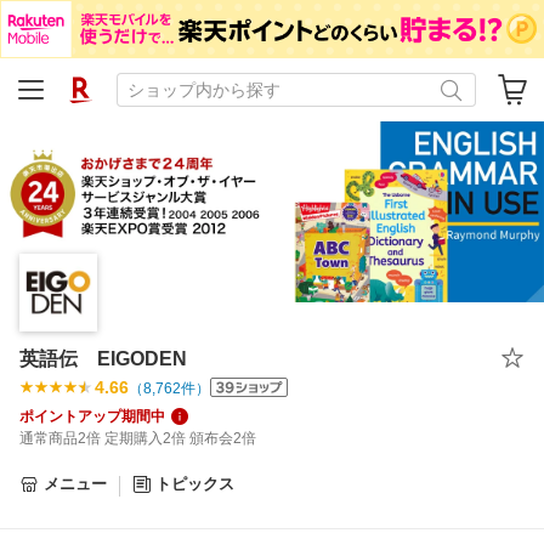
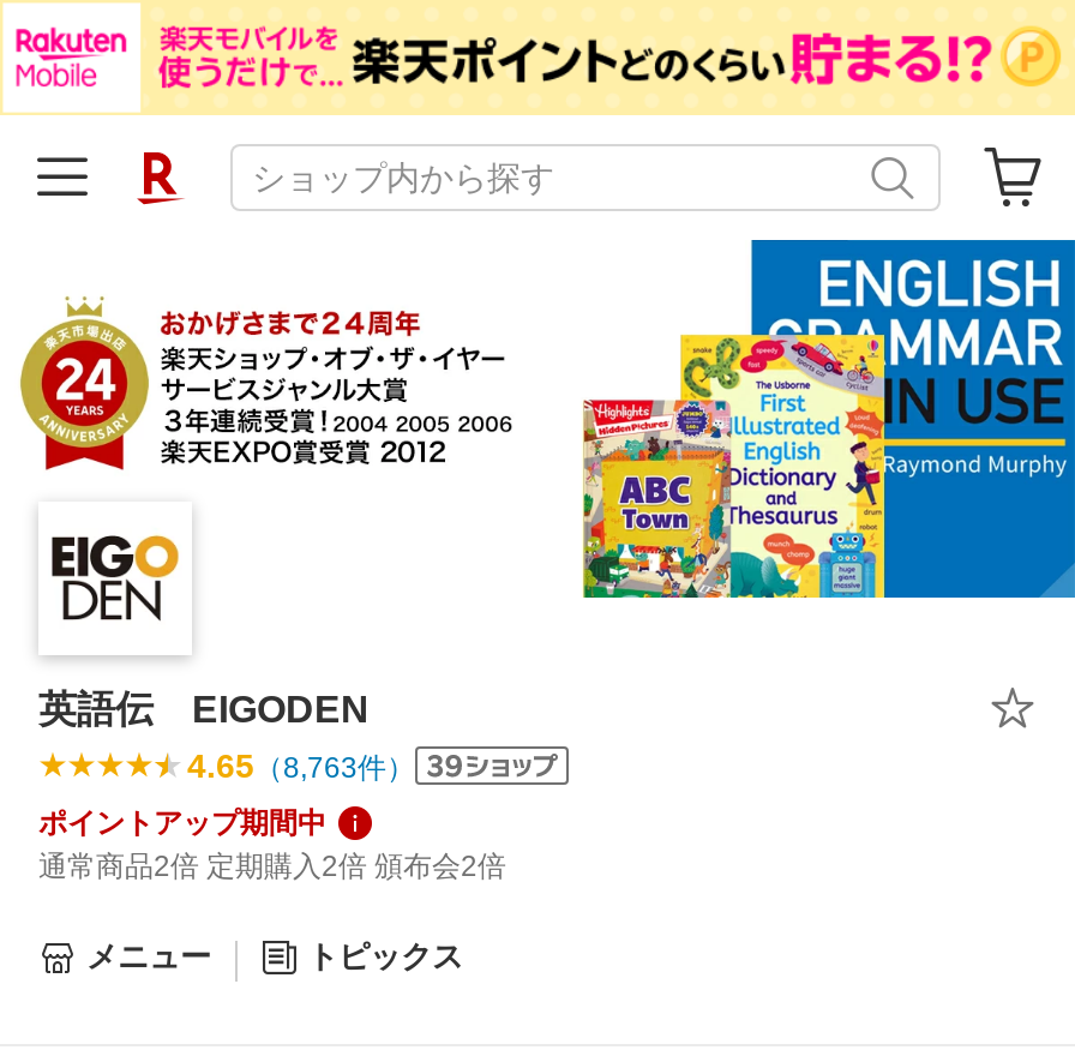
[95,378,210,397] 4.66（8,762件） -> [187,747,415,785] 4.65（8,763件）

